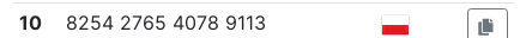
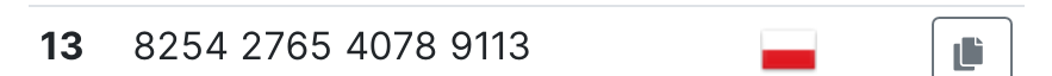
[19,11,266,34] 10 8254 2765 4078 9113 -> [40,21,531,69] 13 8254 2765 4078 9113

